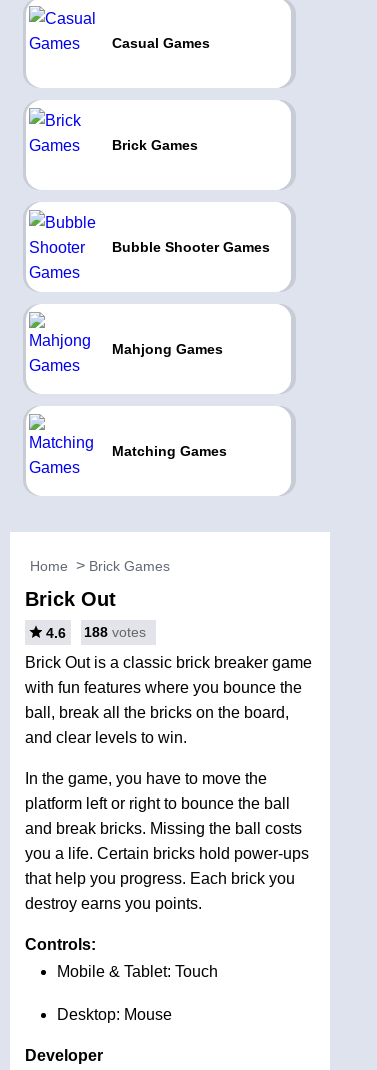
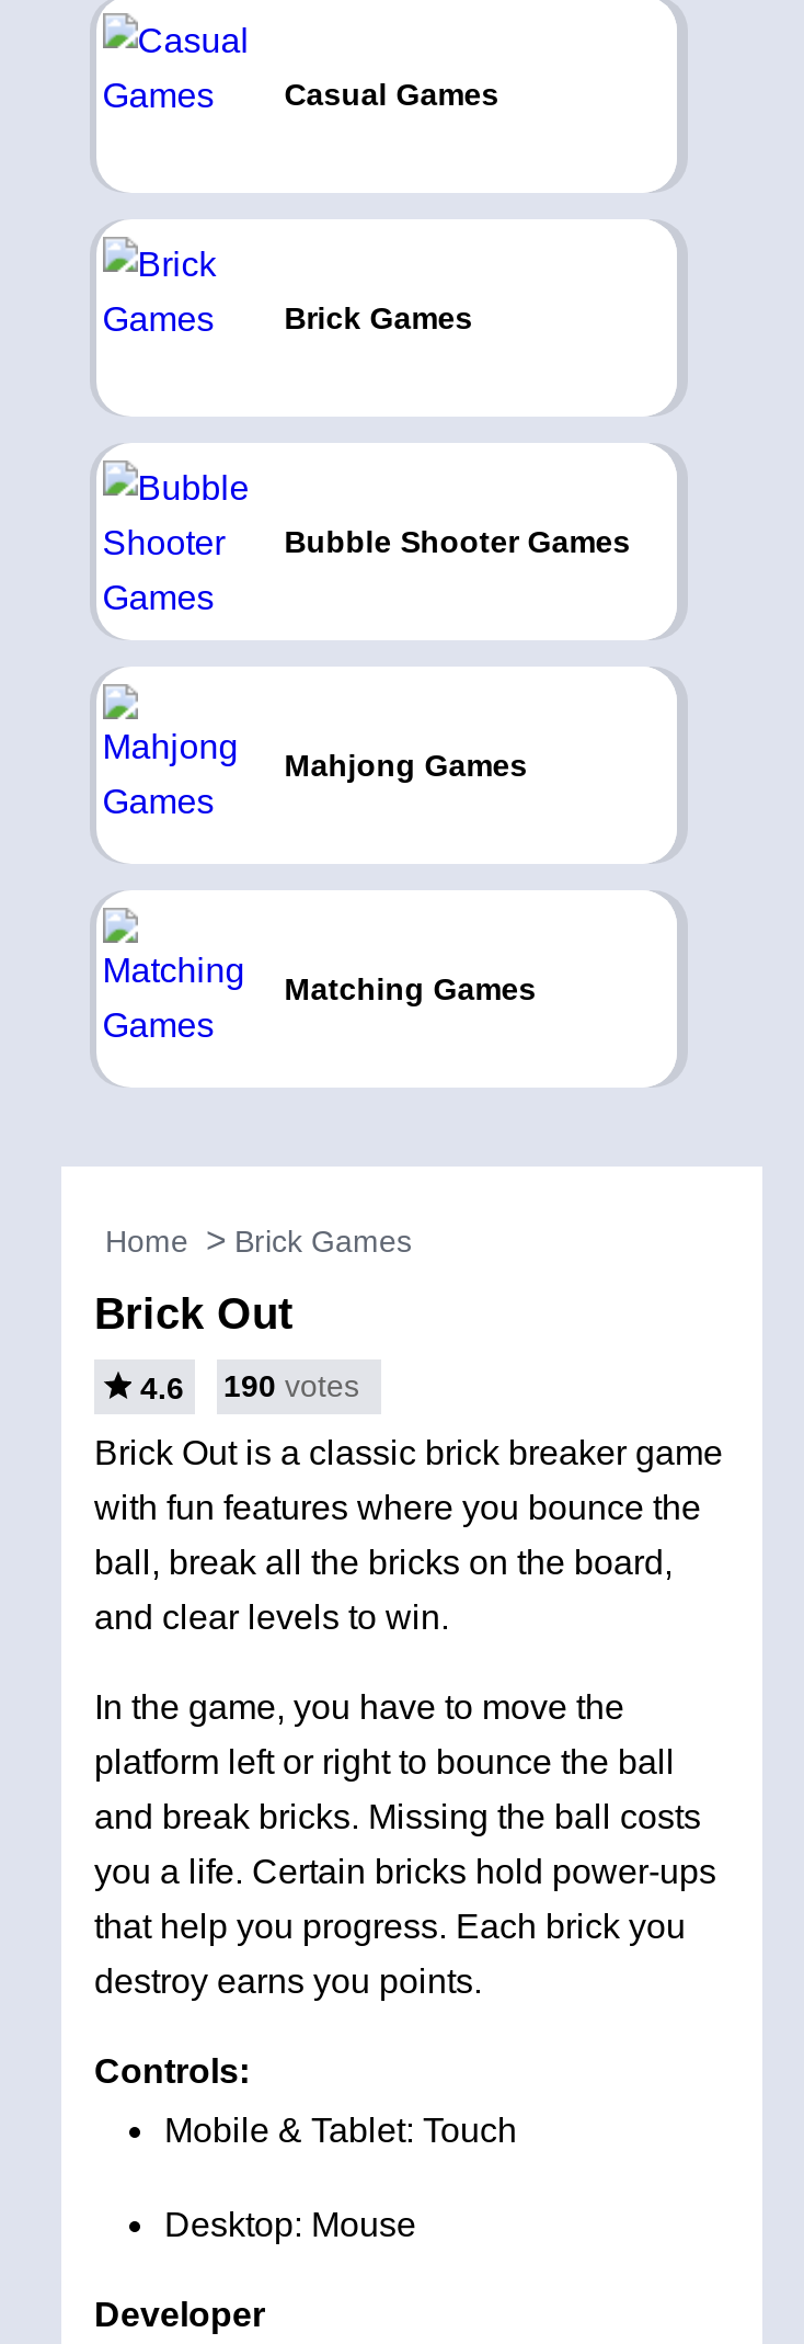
[46,624,146,641] 4.6 188 votes -> [140,1368,359,1406] 4.6 190 votes

